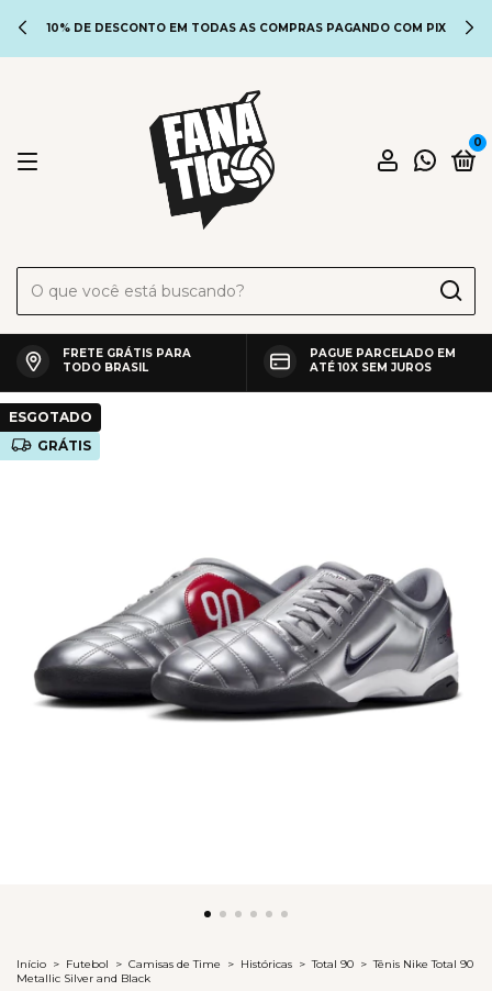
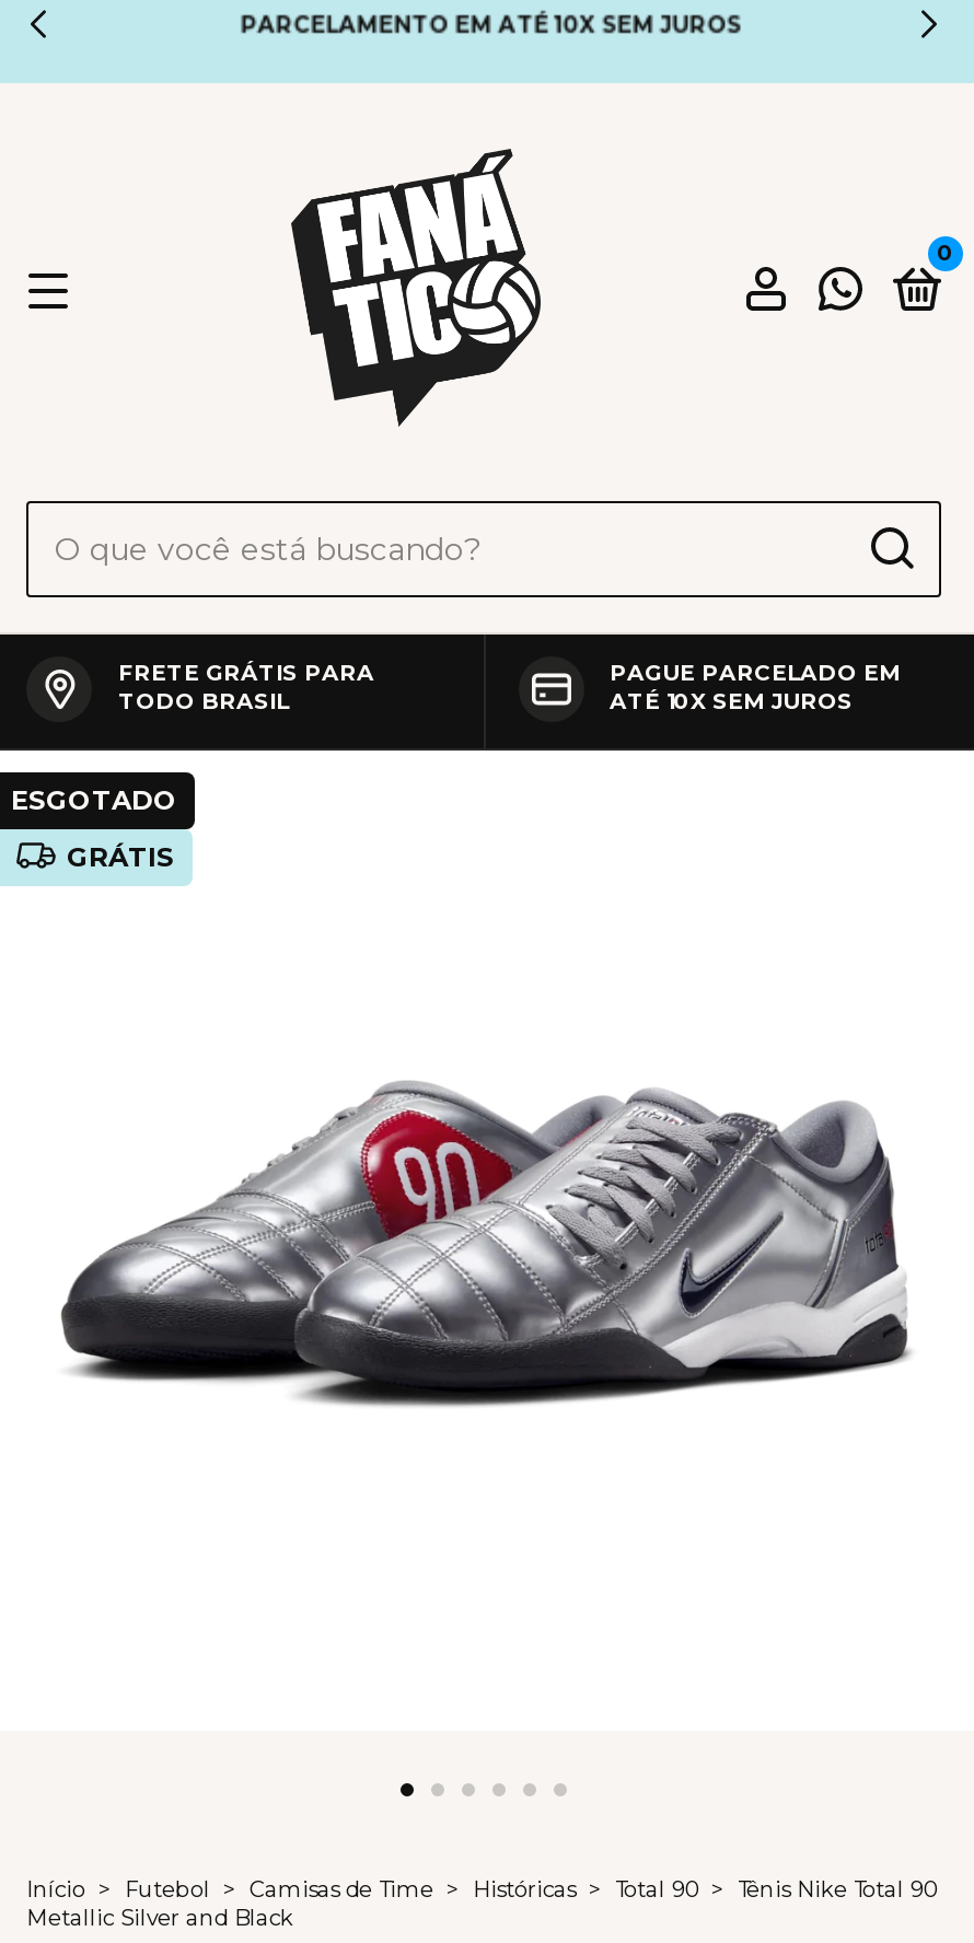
[47,20,445,35] 10% DE DESCONTO EM TODAS AS COMPRAS PAGANDO COM PIX -> [233,10,734,38] PARCELAMENTO EM ATÉ 10X SEM JUROS

